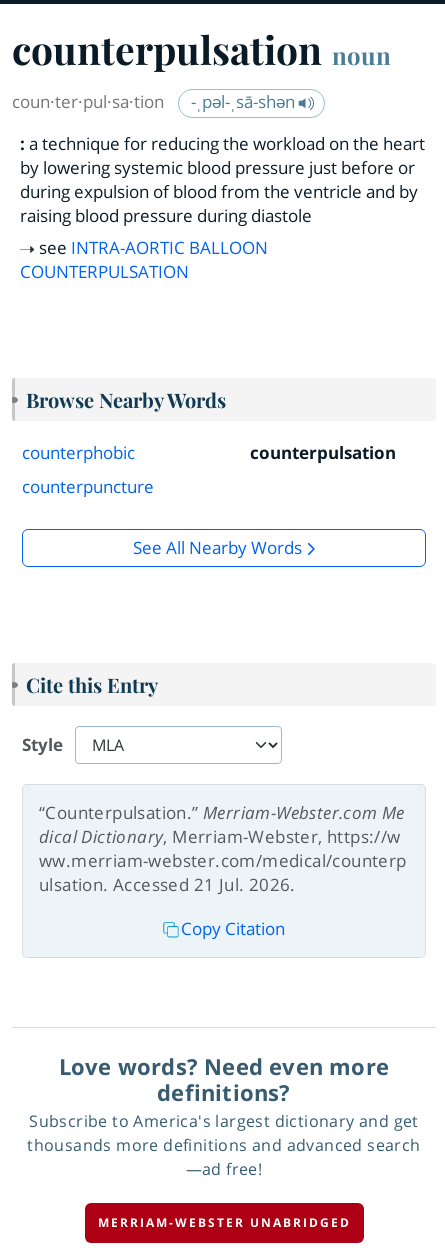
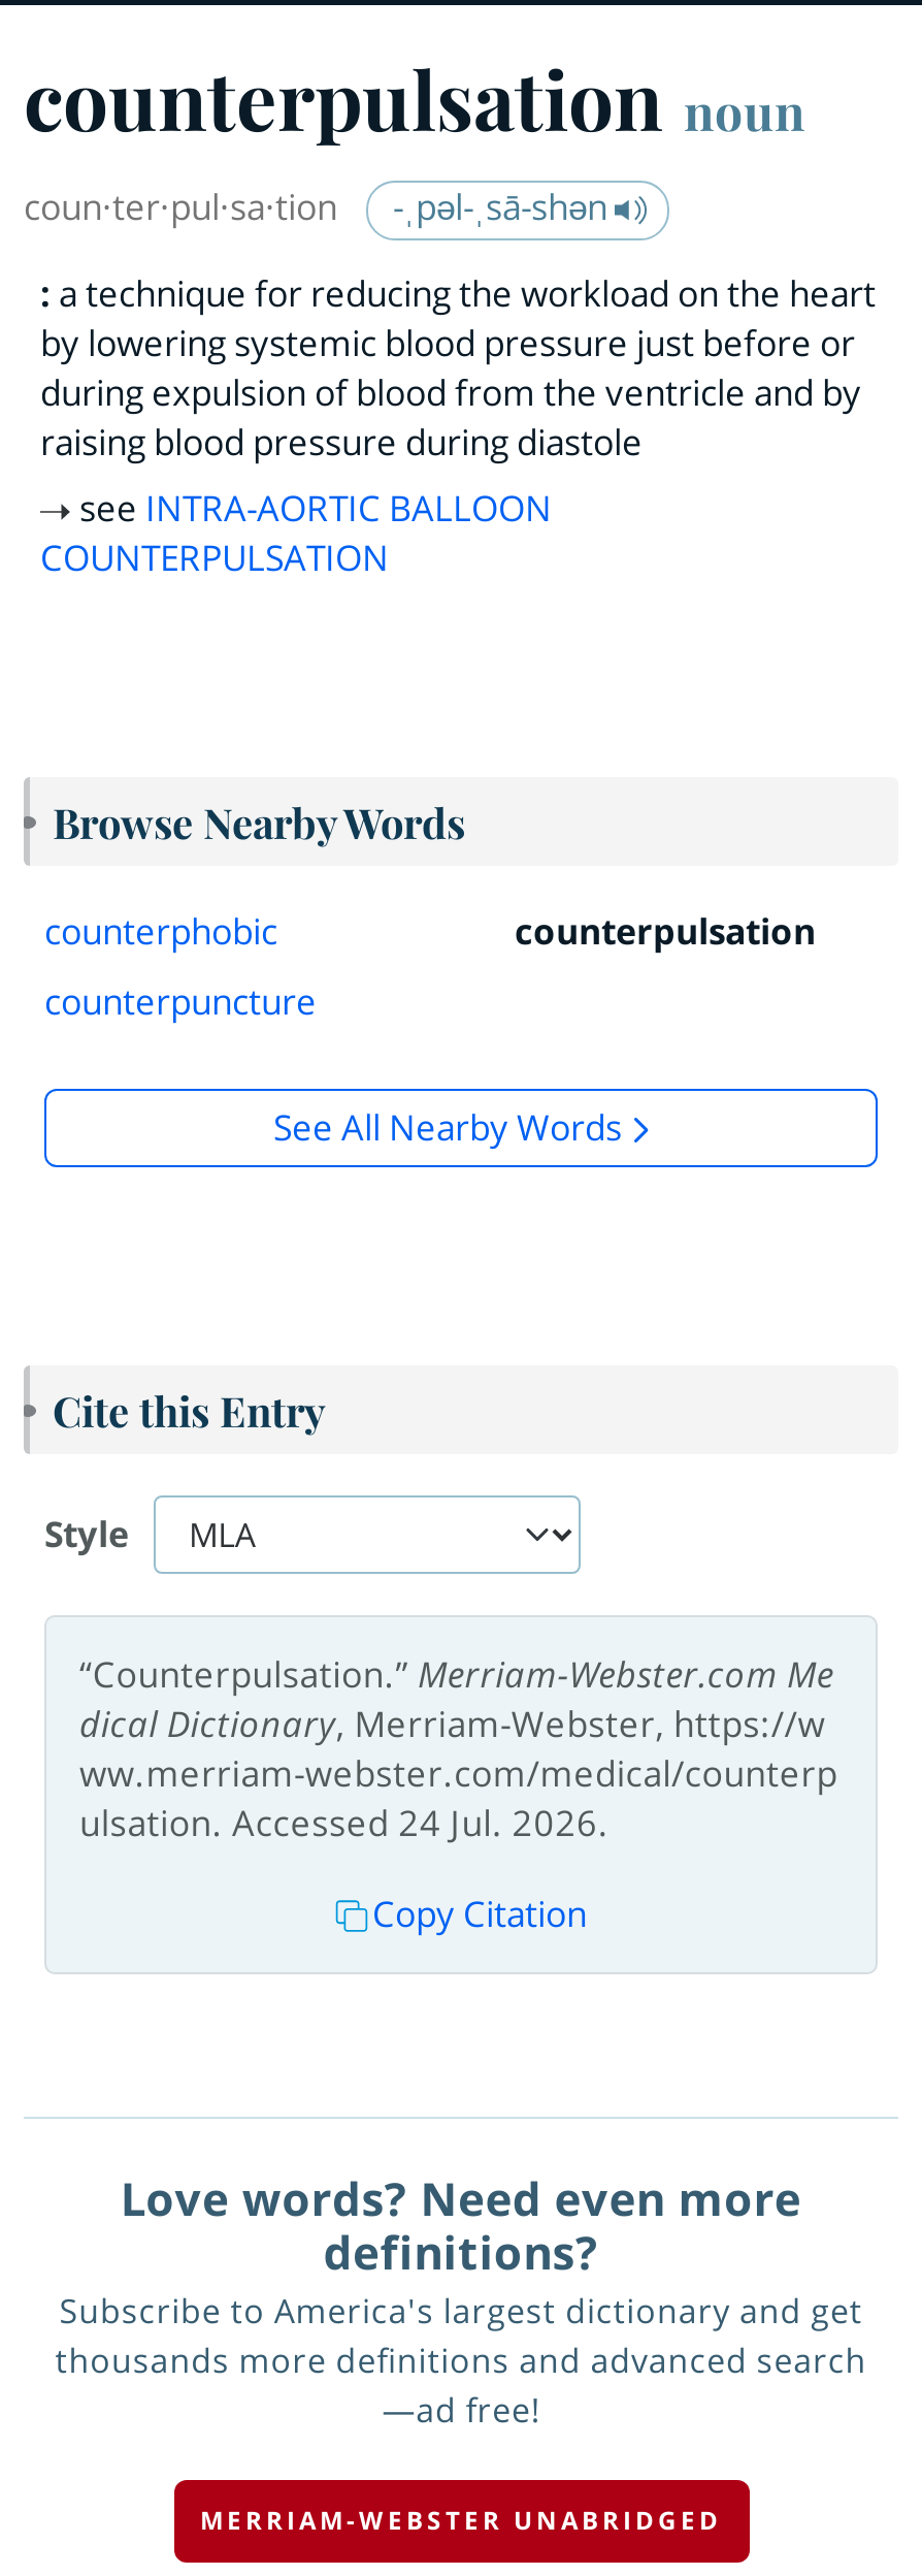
[39,873,296,896] ulsation. Accessed 21 Jul. 2026. -> [79,1799,609,1846] ulsation. Accessed 24 Jul. 2026.

